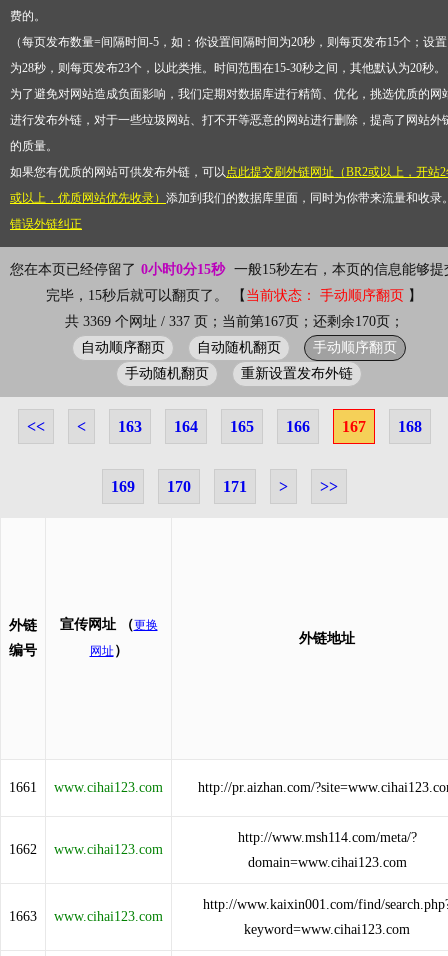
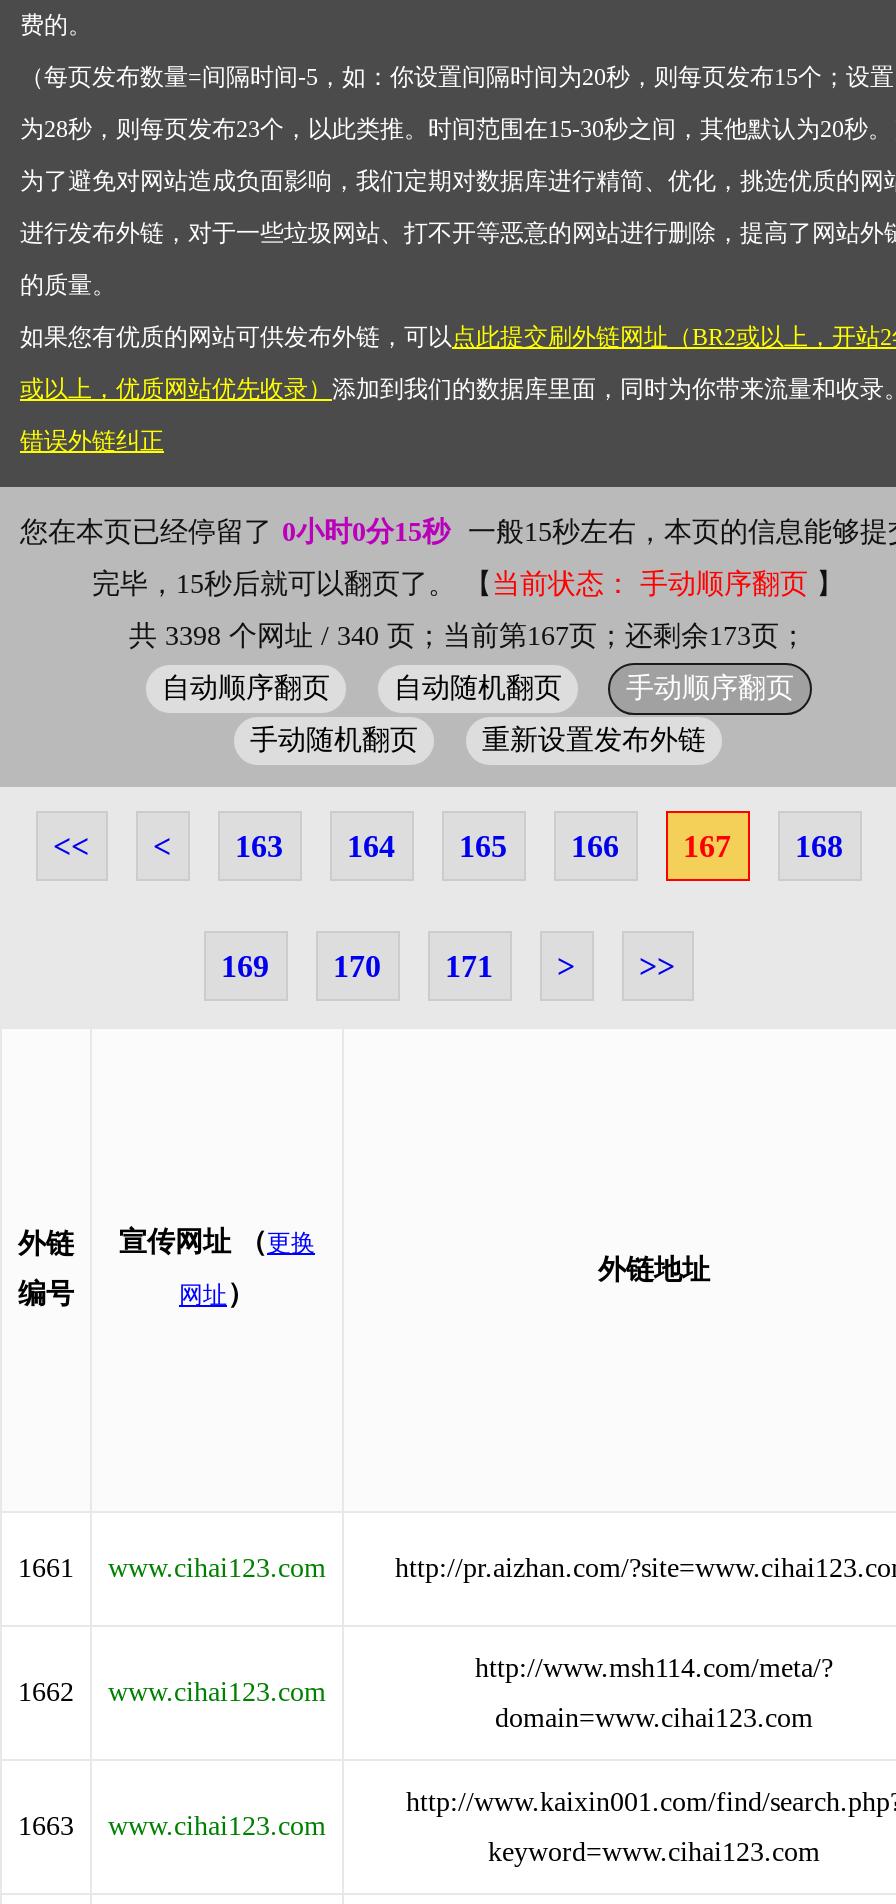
[64,314,403,329] 共 3369 个网址 / 337 页；当前第167页；还剩余170页； -> [129,621,807,651] 共 3398 个网址 / 340 页；当前第167页；还剩余173页；

